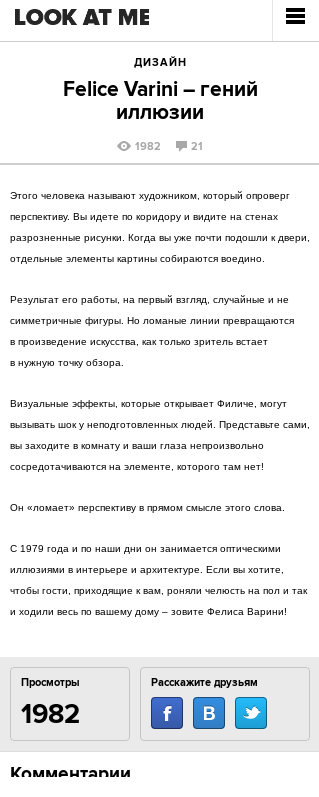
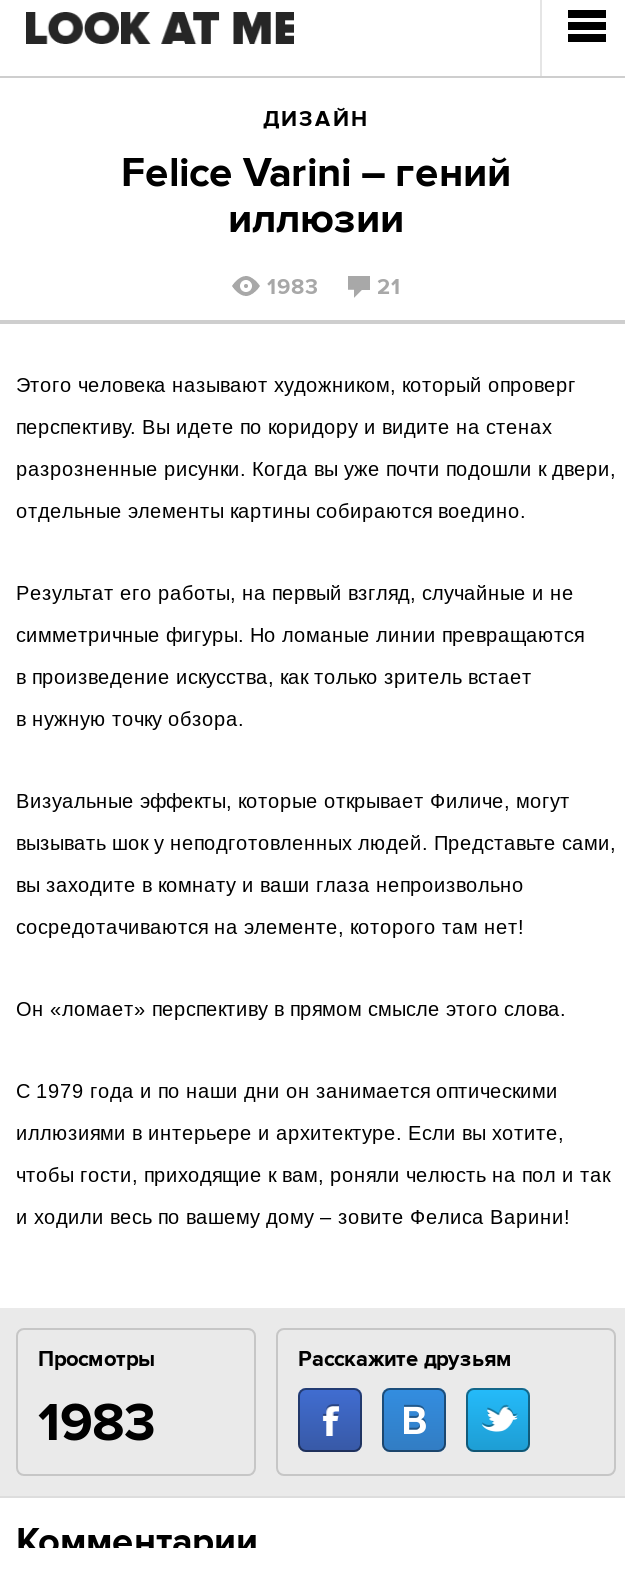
[135,140,161,154] 1982 -> [267,274,317,302] 1983
[21,698,80,733] 1982 -> [38,1390,156,1460] 1983

